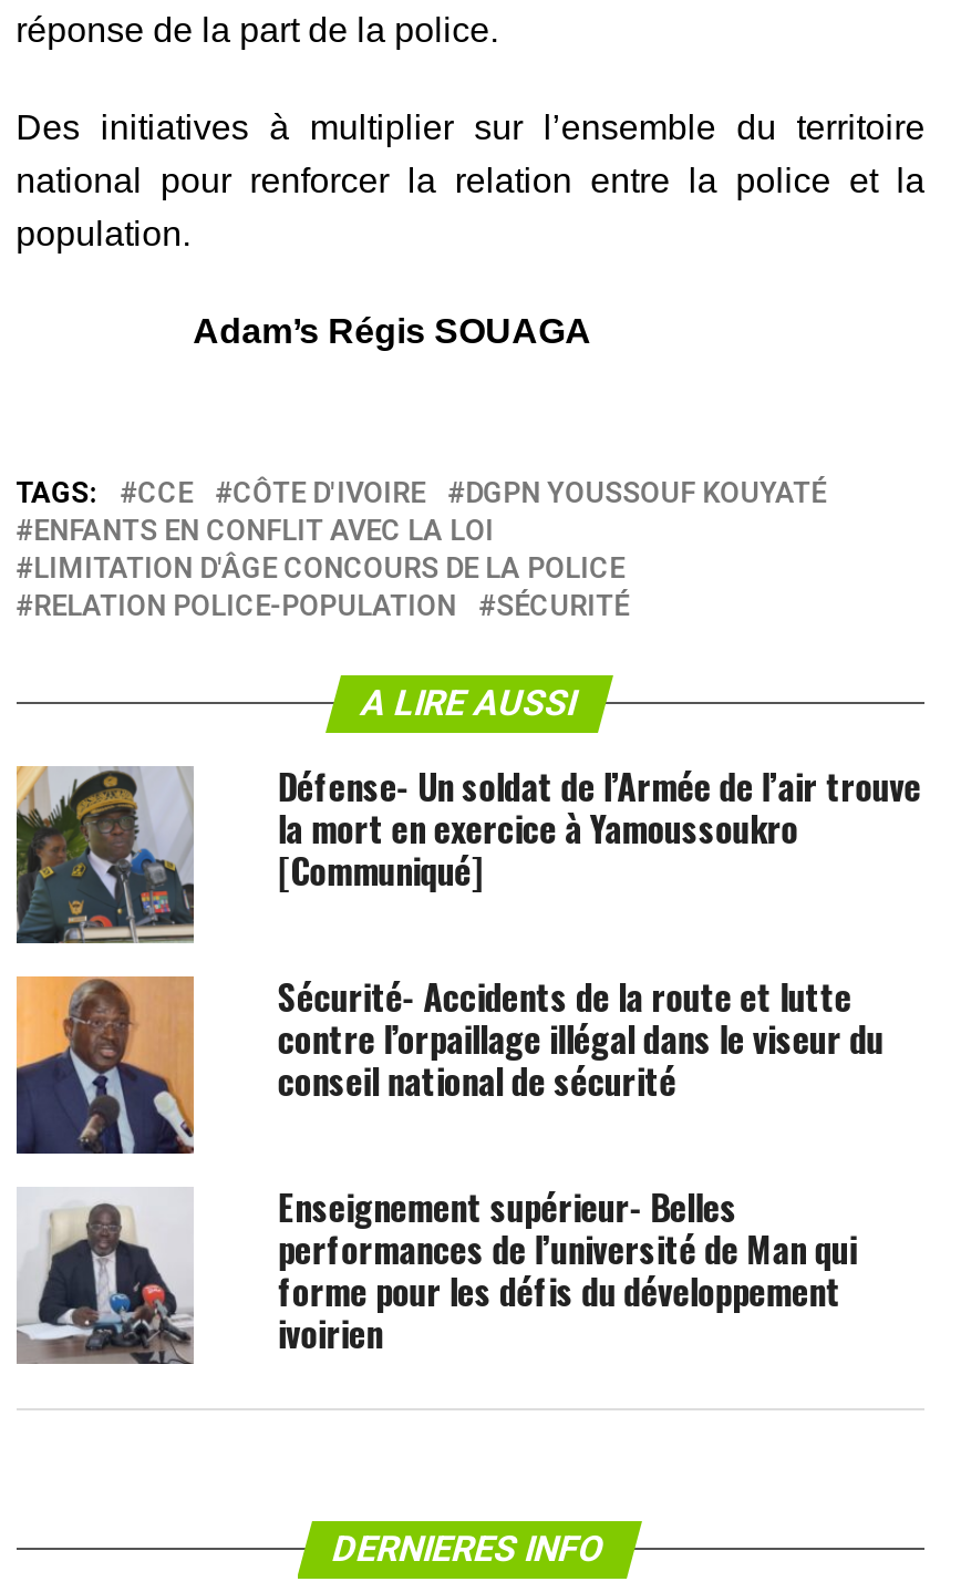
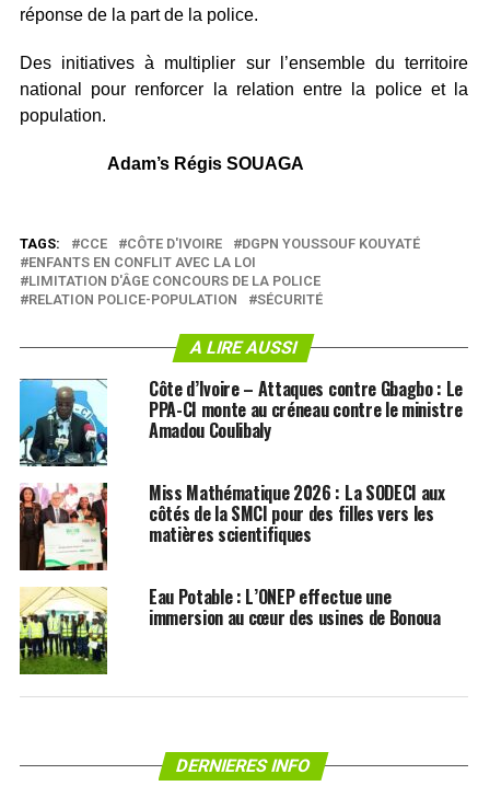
[14,759,921,945] [image] | Défense- Un soldat de l’Armée de l’air trouve | la mort en exercice à Yamoussoukro | [Communiqué] -> [19,375,463,467] [image] | Côte d’Ivoire – Attaques contre Gbagbo : Le | PPA-CI monte au créneau contre le ministre | Amadou Coulibaly
[14,969,883,1156] [image] | Sécurité- Accidents de la route et lutte | contre l’orpaillage illégal dans le viseur du | conseil national de sécurité -> [19,479,445,571] [image] | Miss Mathématique 2026 : La SODECI aux | côtés de la SMCI pour des filles vers les | matières scientifiques
[17,1179,857,1366] [image] | Enseignement supérieur- Belles | performances de l’université de Man qui | forme pour les défis du développement | ivoirien -> [19,583,440,675] [image] | Eau Potable : L’ONEP effectue une | immersion au cœur des usines de Bonoua

